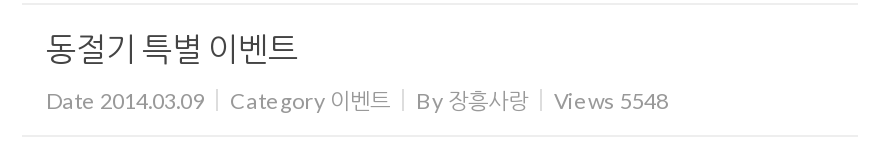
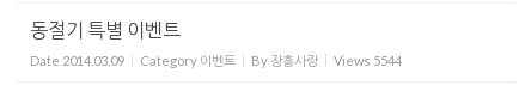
[46,87,668,113] Date 2014.03.09 Category 이벤트 By 장흥사랑 Views 5548 -> [30,53,402,68] Date 2014.03.09 Category 이벤트 By 장흥사랑 Views 5544

